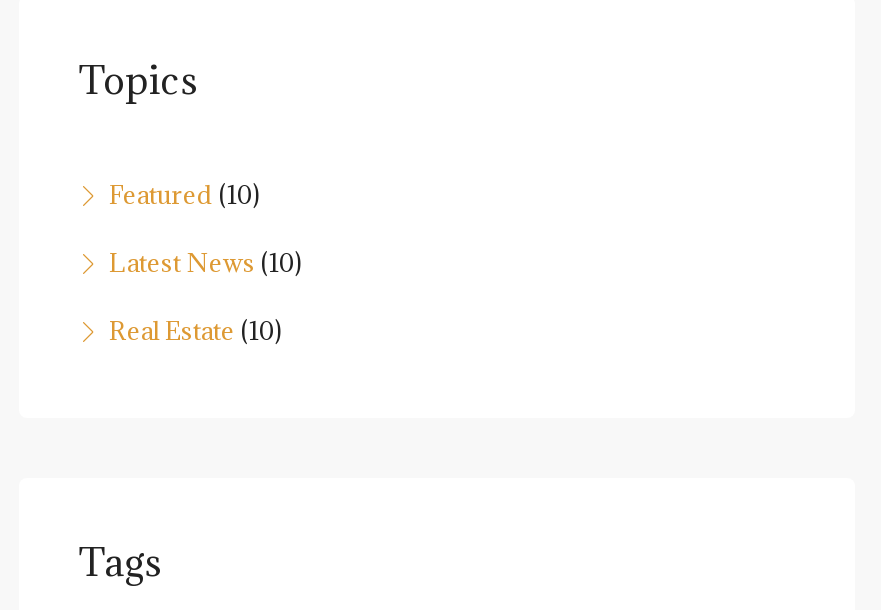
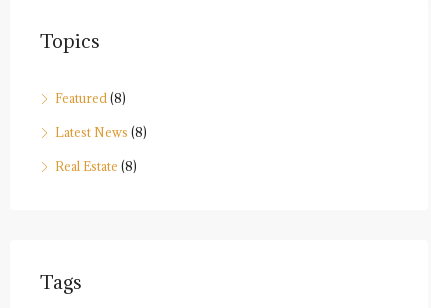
[109,179,261,211] Featured (10) -> [55,89,126,105] Featured (8)
[109,247,303,279] Latest News (10) -> [55,123,147,139] Latest News (8)
[109,315,283,347] Real Estate (10) -> [55,157,137,173] Real Estate (8)

